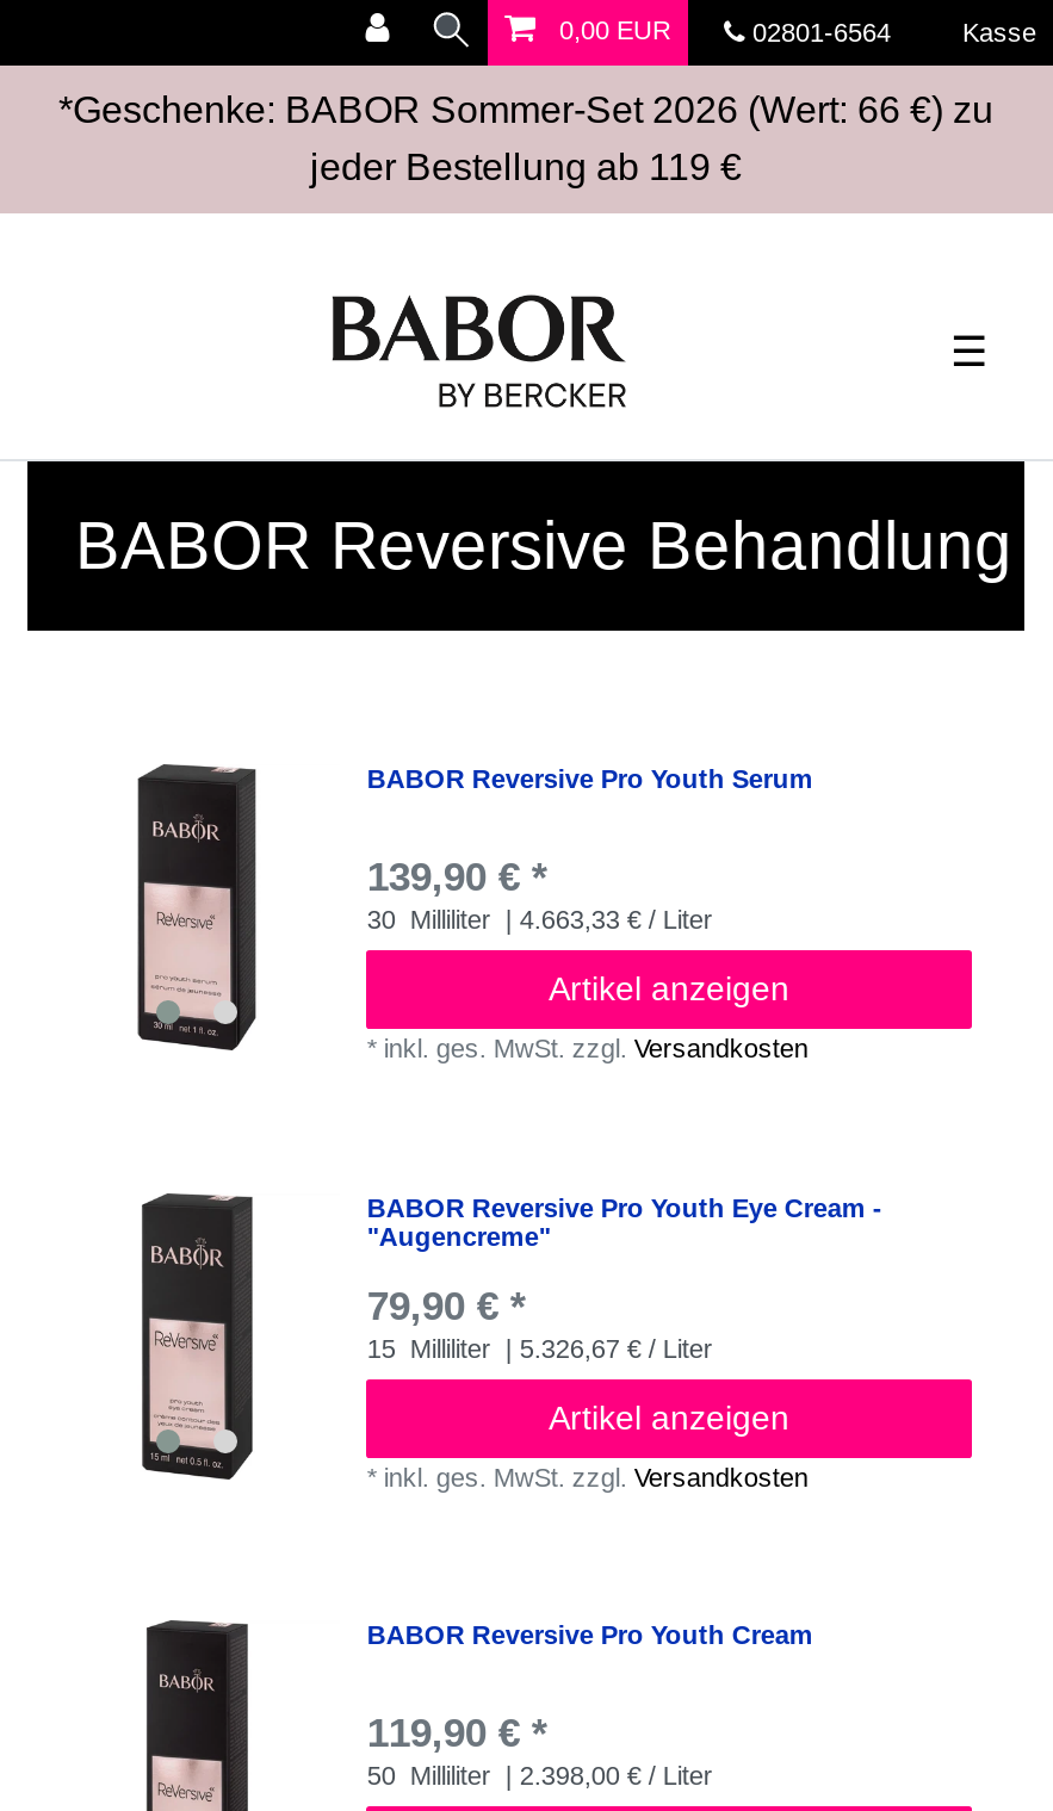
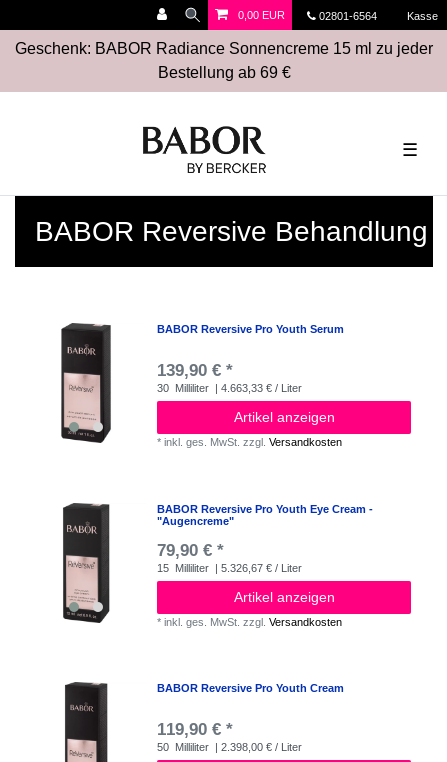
[58,89,993,187] *Geschenke: BABOR Sommer-Set 2026 (Wert: 66 €) zu | jeder Bestellung ab 119 € -> [15,40,433,81] Geschenk: BABOR Radiance Sonnencreme 15 ml zu jeder | Bestellung ab 69 €

